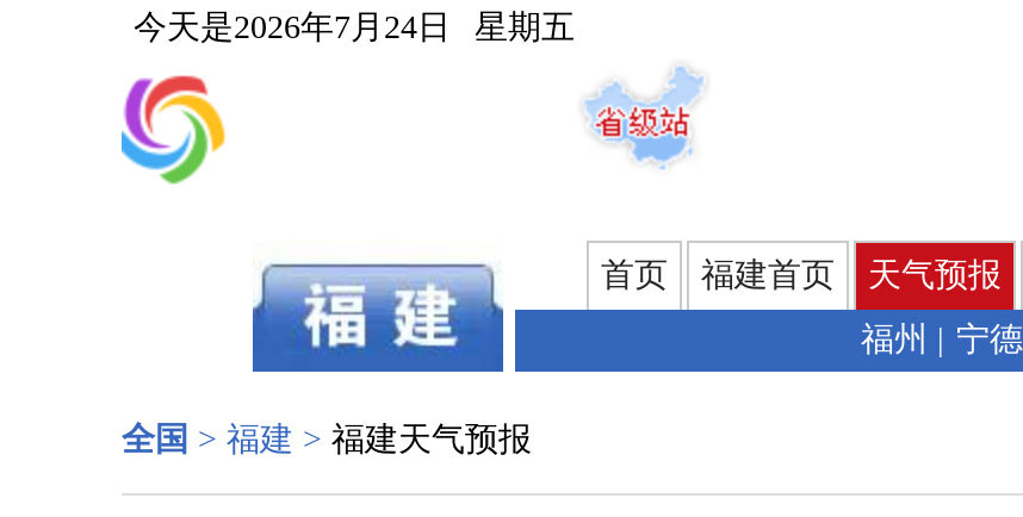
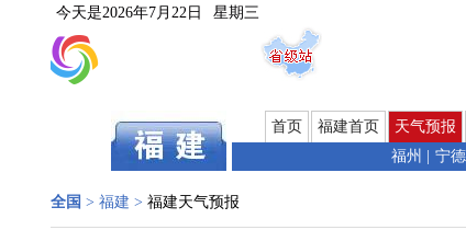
[134,10,451,45] 今天是2026年7月24日 -> [56,4,202,21] 今天是2026年7月22日
[475,10,575,45] 星期五 -> [213,4,259,21] 星期三

